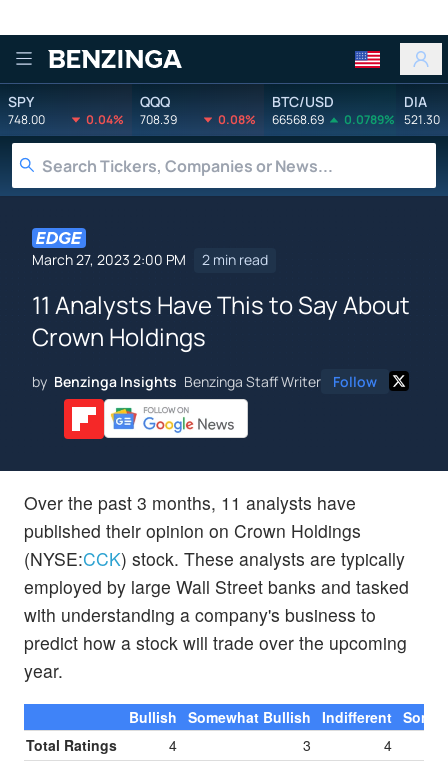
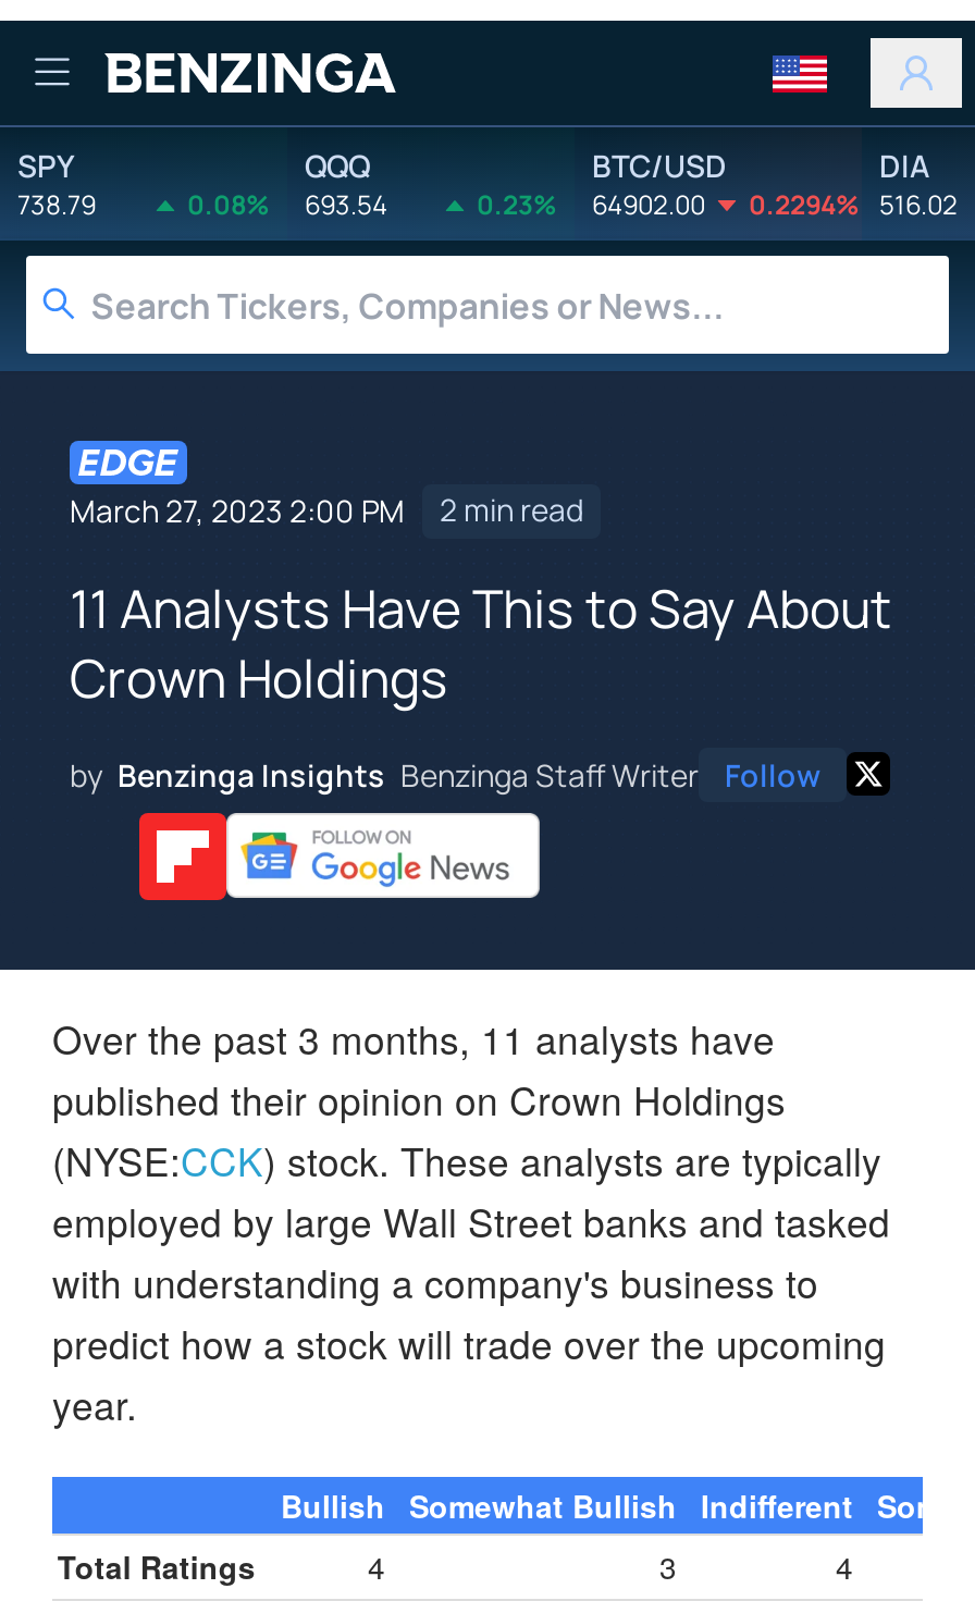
[8,110,45,127] 748.00 -> [17,185,96,222] 738.79
[86,110,124,127] 0.04% -> [187,185,270,222] 0.08%
[140,110,177,127] 708.39 -> [305,185,387,222] 693.54
[218,110,256,127] 0.08% -> [477,185,557,222] 0.23%
[272,110,324,127] 66568.69 -> [592,185,705,222] 64902.00
[344,110,395,127] 0.0789% -> [749,185,860,222] 0.2294%
[404,110,440,127] 521.30 -> [879,185,958,222] 516.02

